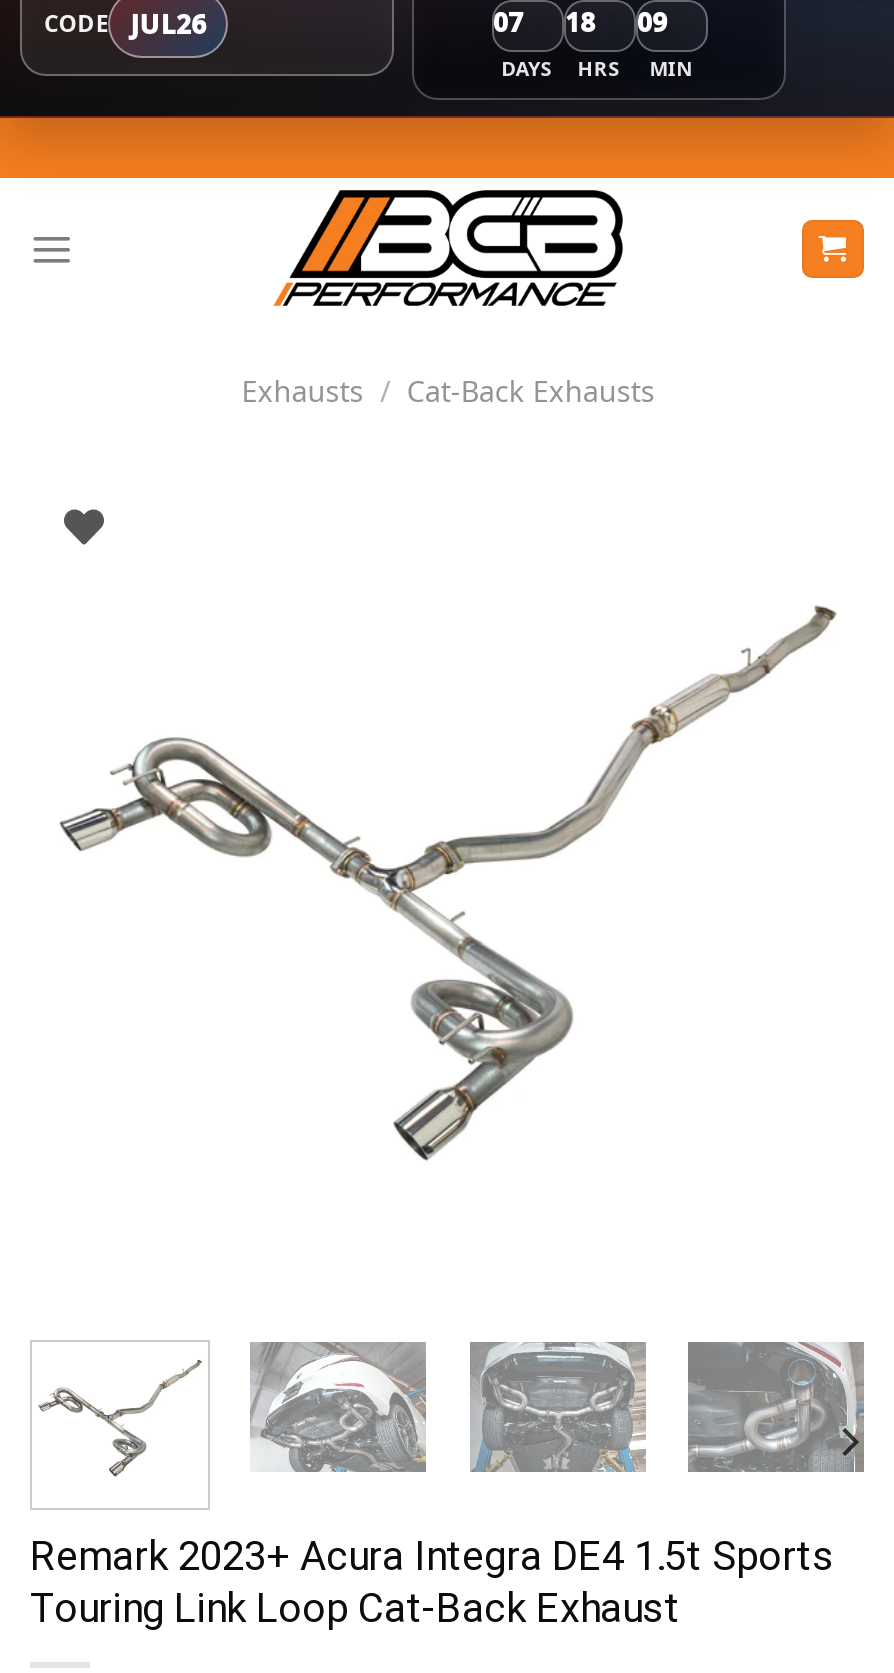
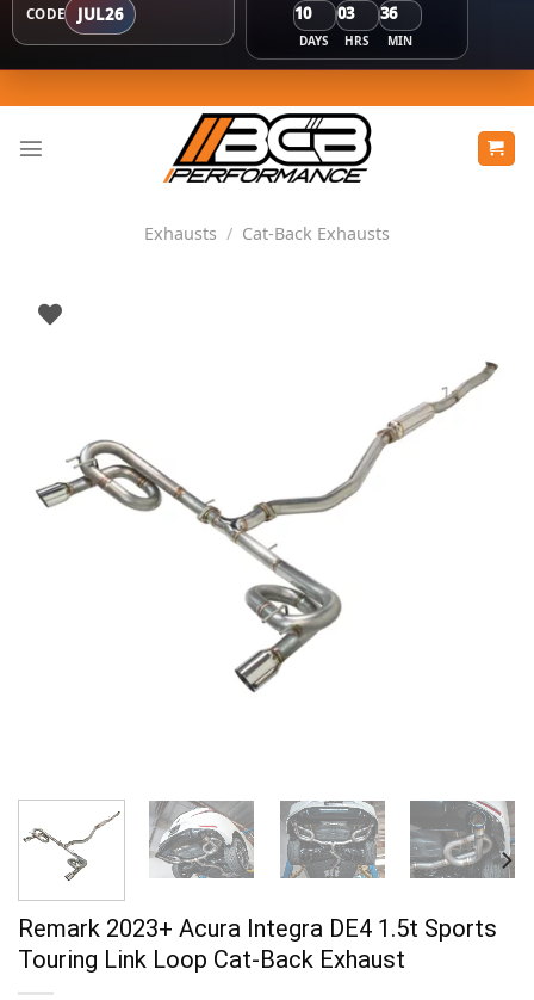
[493,4,523,40] 07 -> [294,2,312,24] 10
[565,4,595,40] 18 -> [337,2,355,24] 03
[637,4,667,40] 09 -> [380,2,398,24] 36

